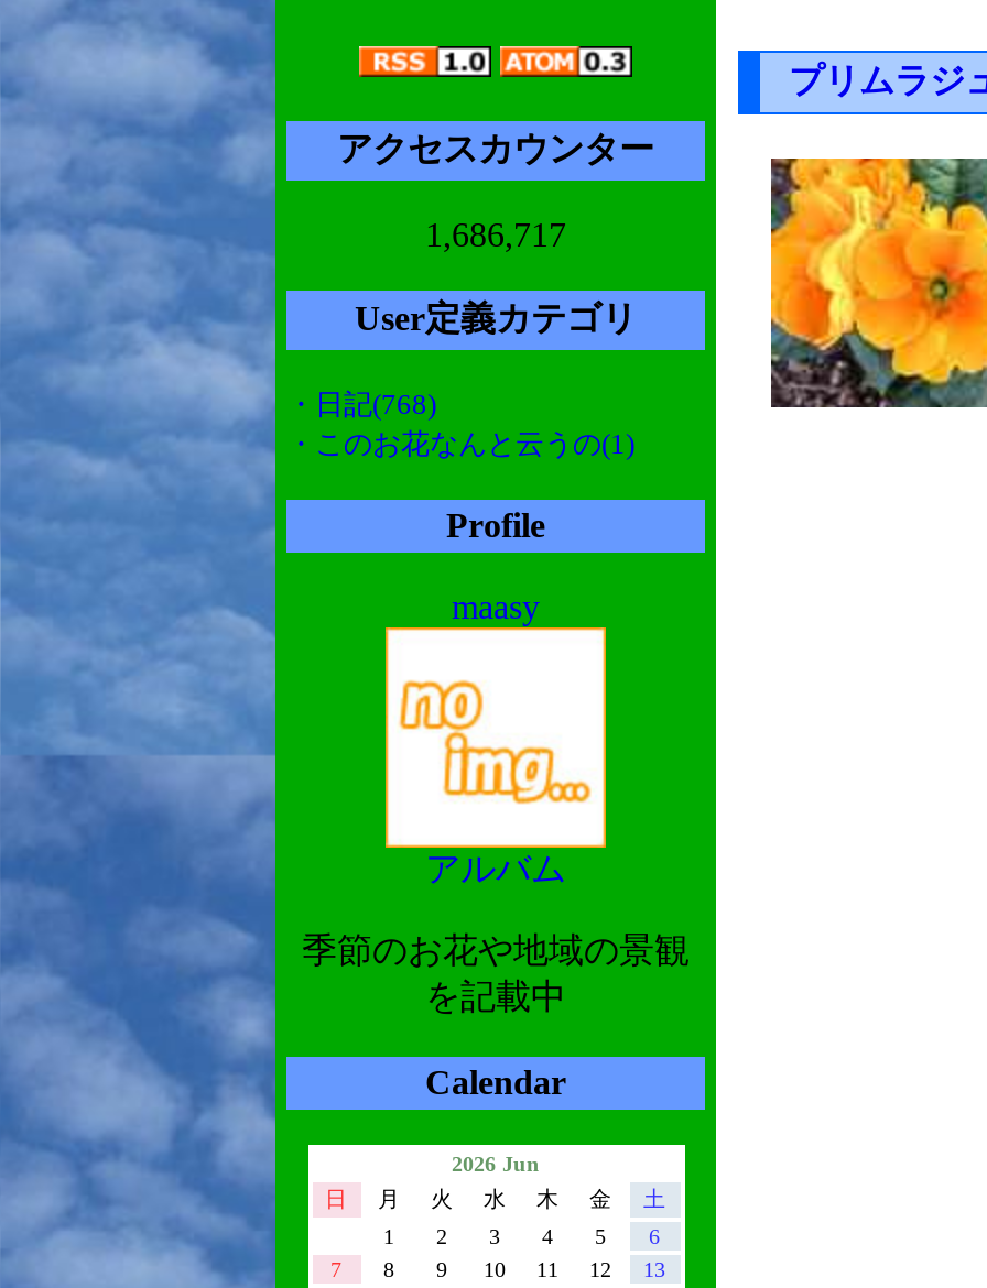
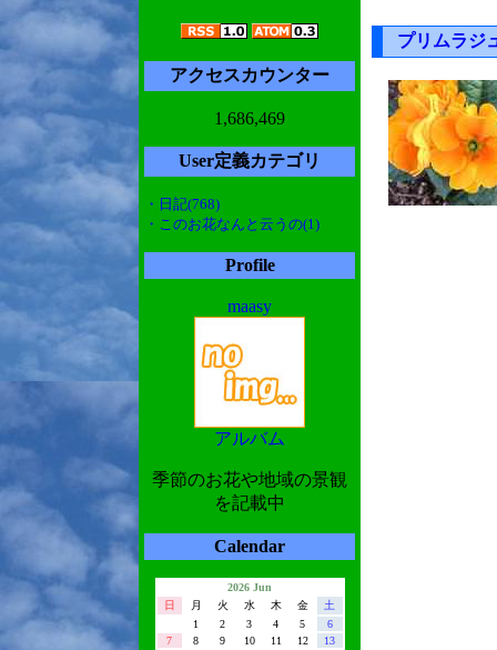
[425,216,566,253] 1,686,717 -> [214,109,285,128] 1,686,469

